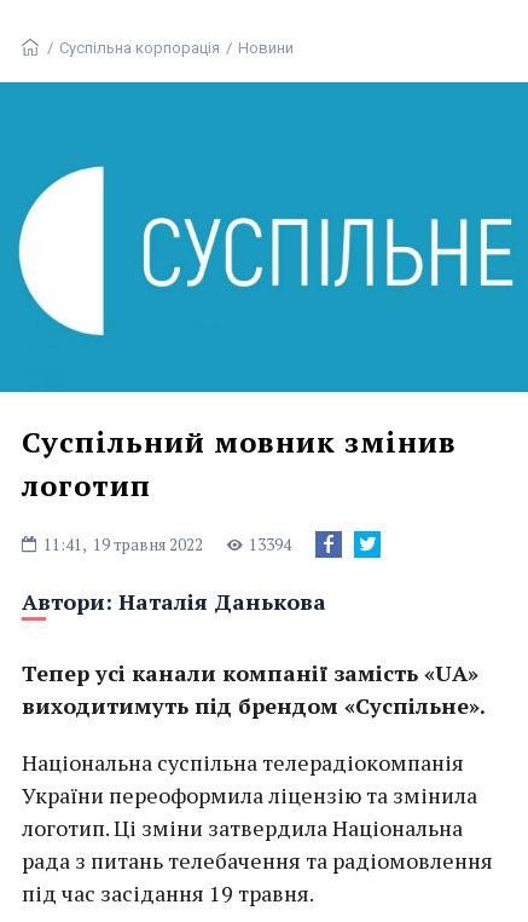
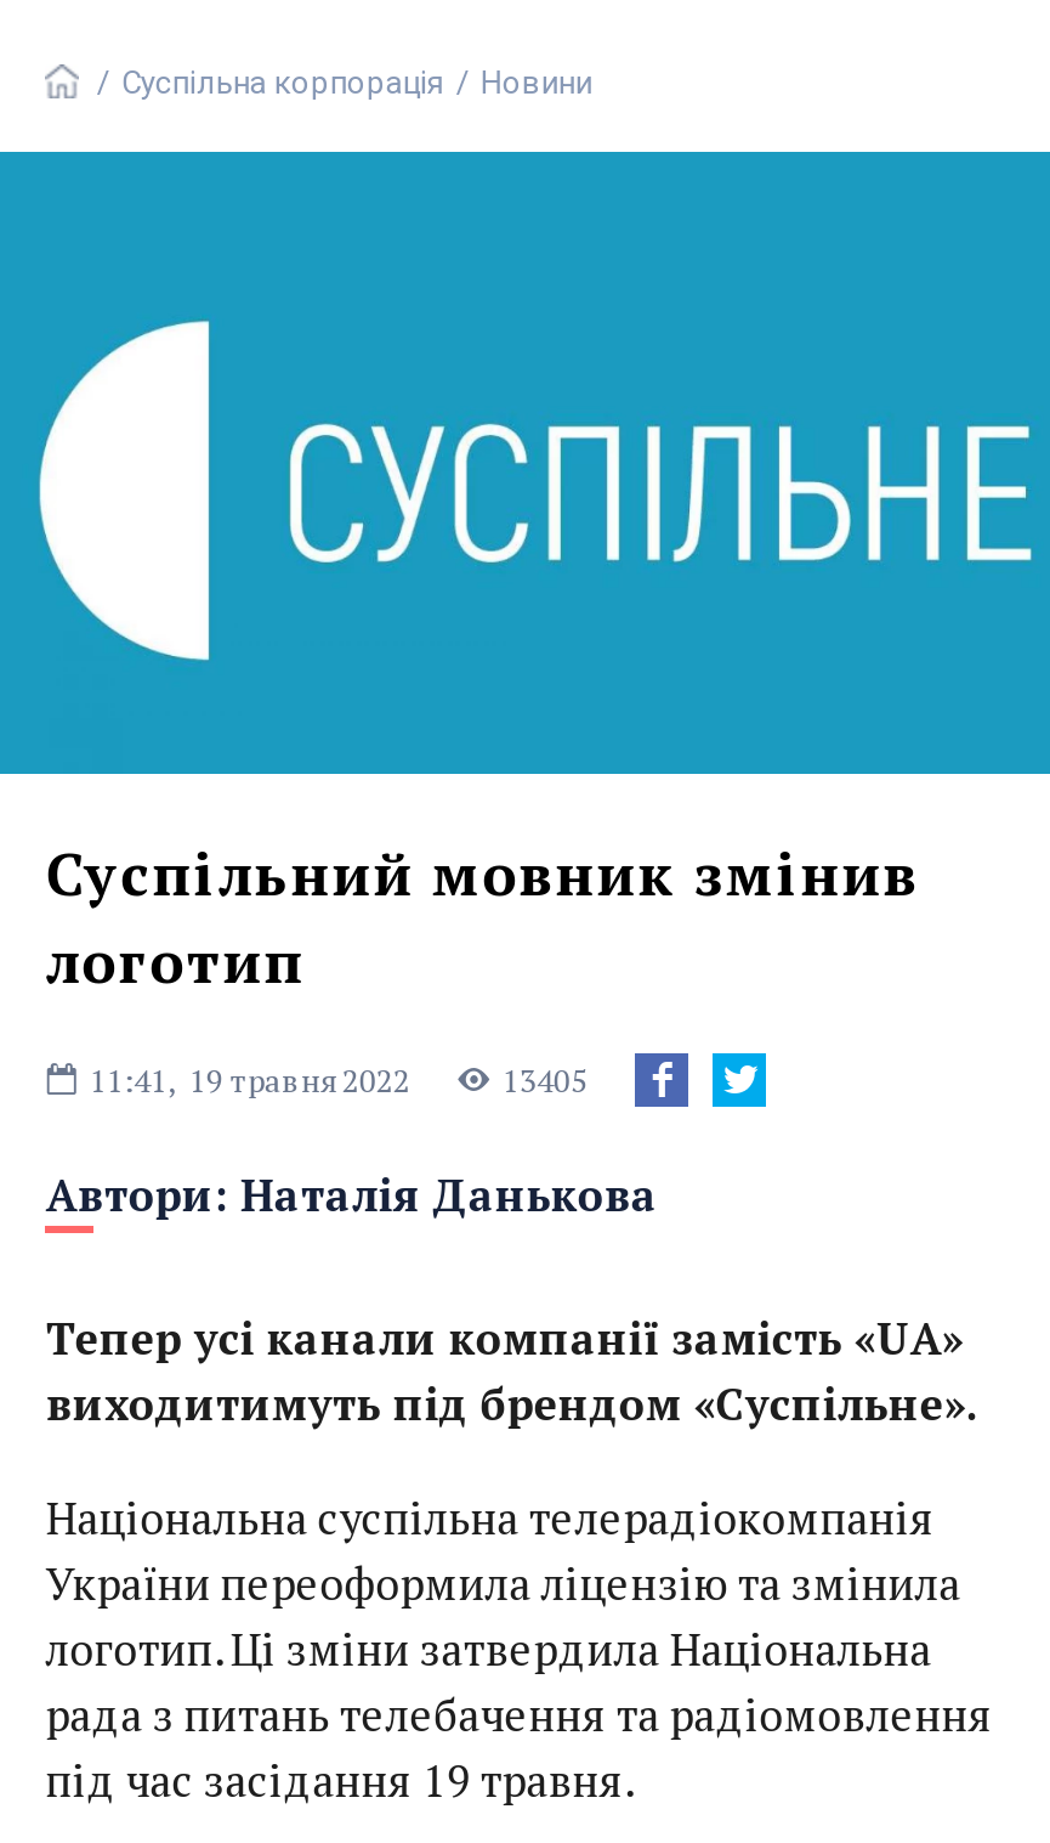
[249,533,292,555] 13394 -> [502,1057,587,1101] 13405

